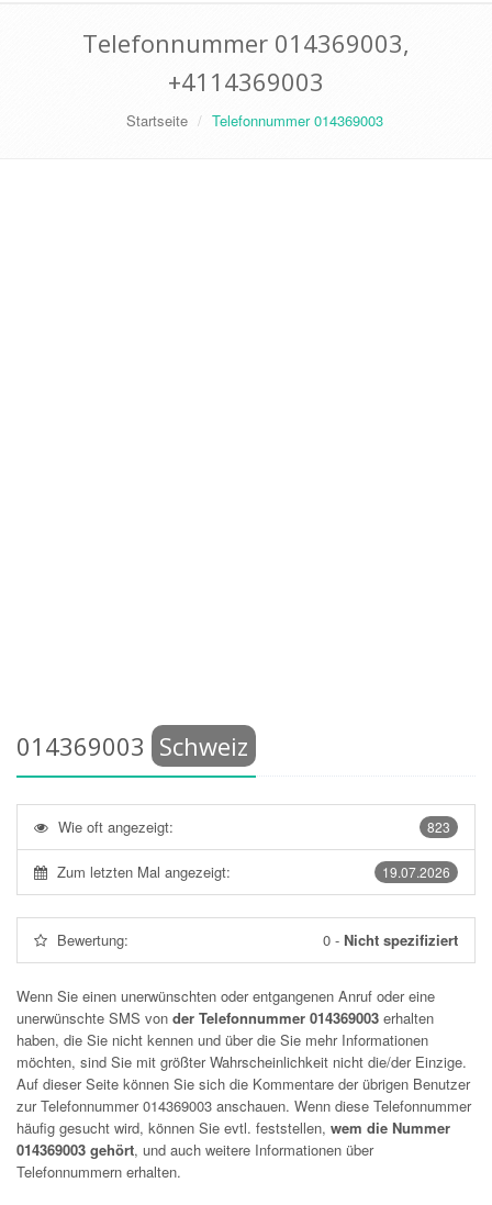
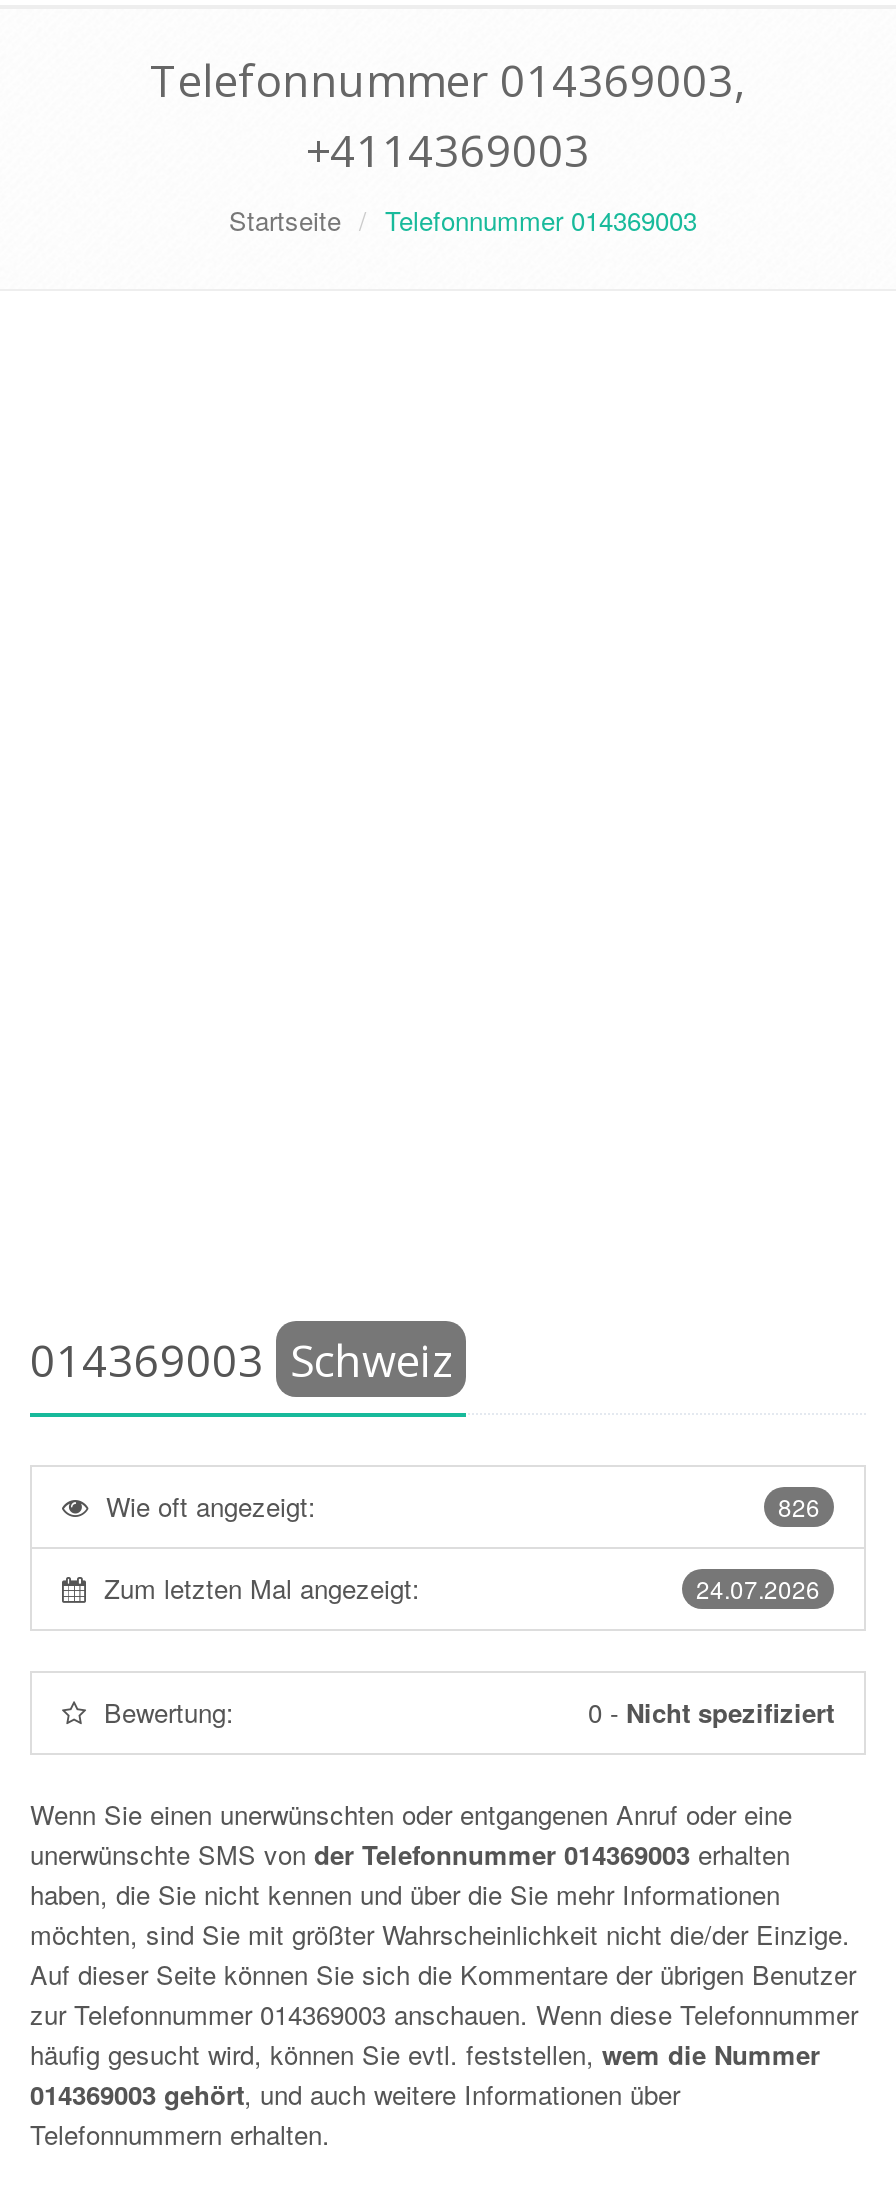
[427,817,450,836] 823 -> [778,1489,820,1523] 826
[382,862,450,881] 19.07.2026 -> [696,1571,820,1605] 24.07.2026

